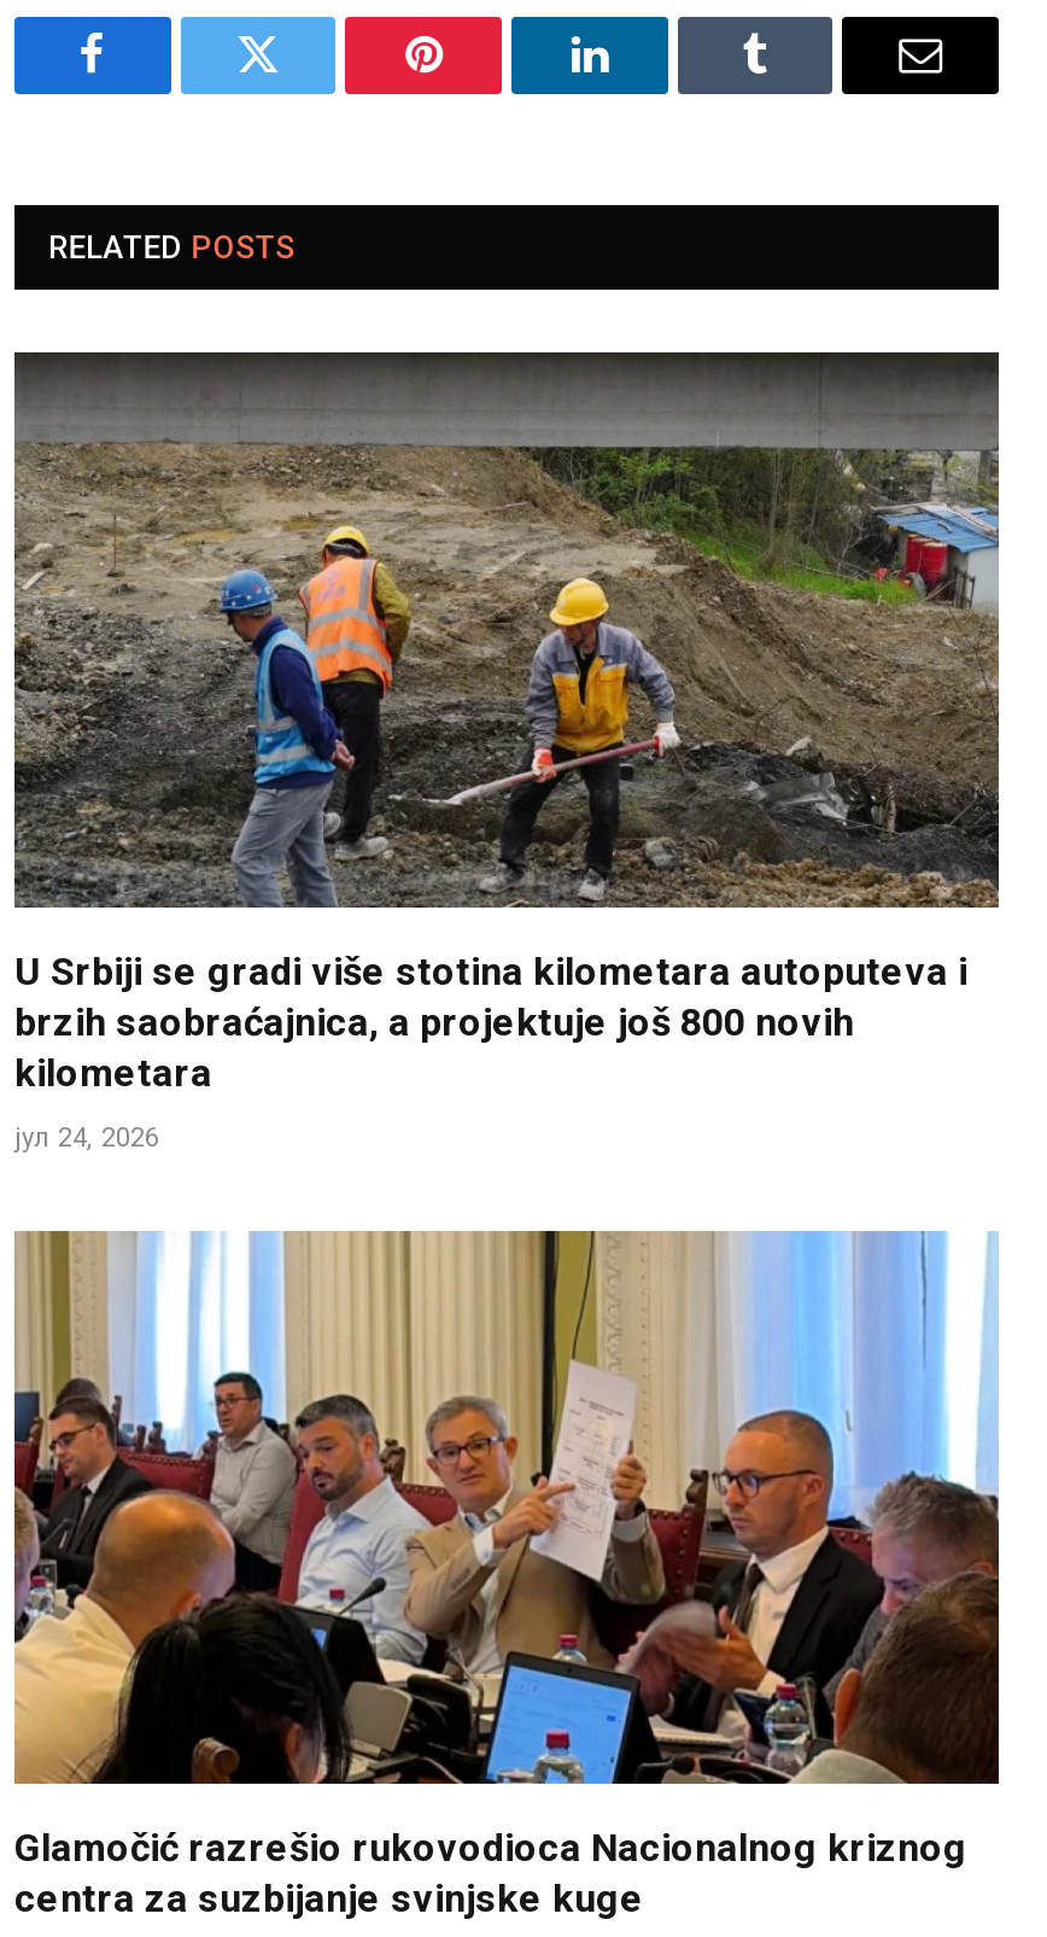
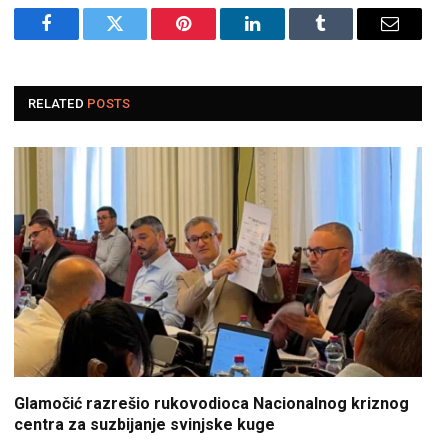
[12,350,1001,1153] [image] | U Srbiji se gradi više stotina kilometara autoputeva i | brzih saobraćajnica, a projektuje još 800 novih | kilometara | јул 24, 2026 -> none

